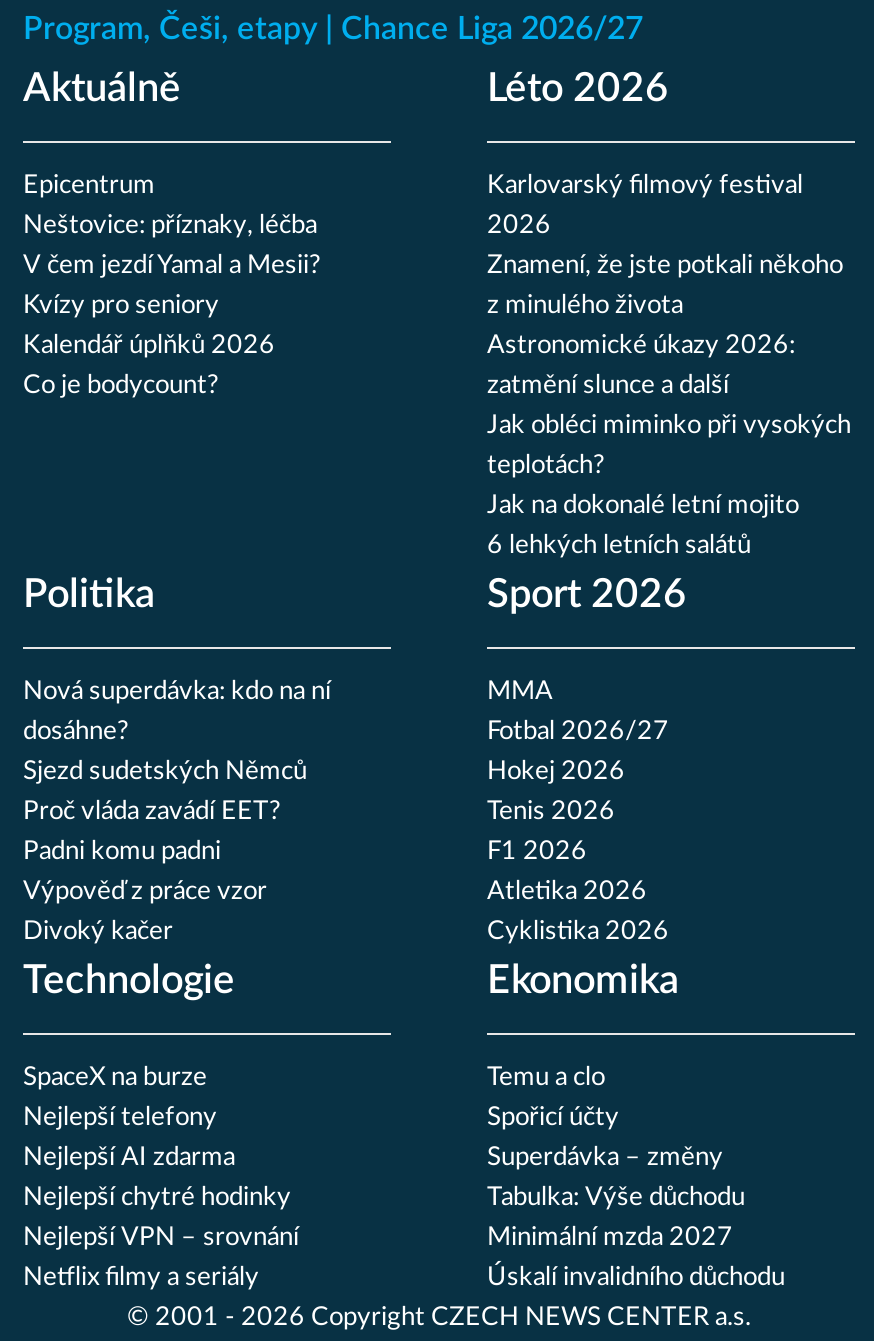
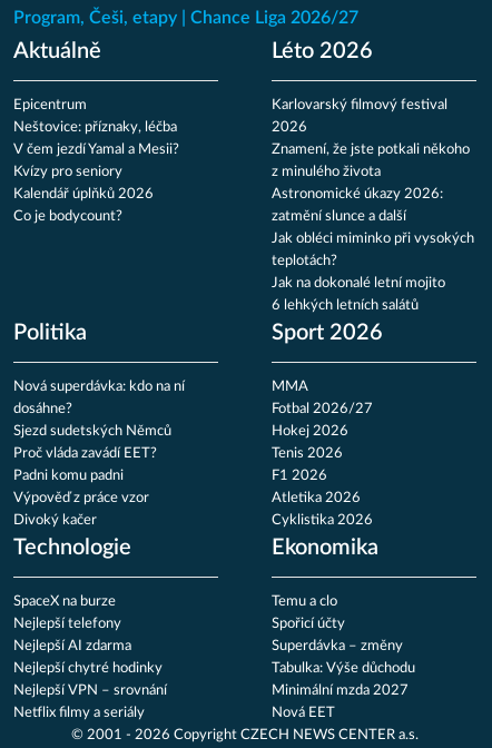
[487,1265,785,1291] Úskalí invalidního důchodu -> [272,706,335,720] Nová EET

